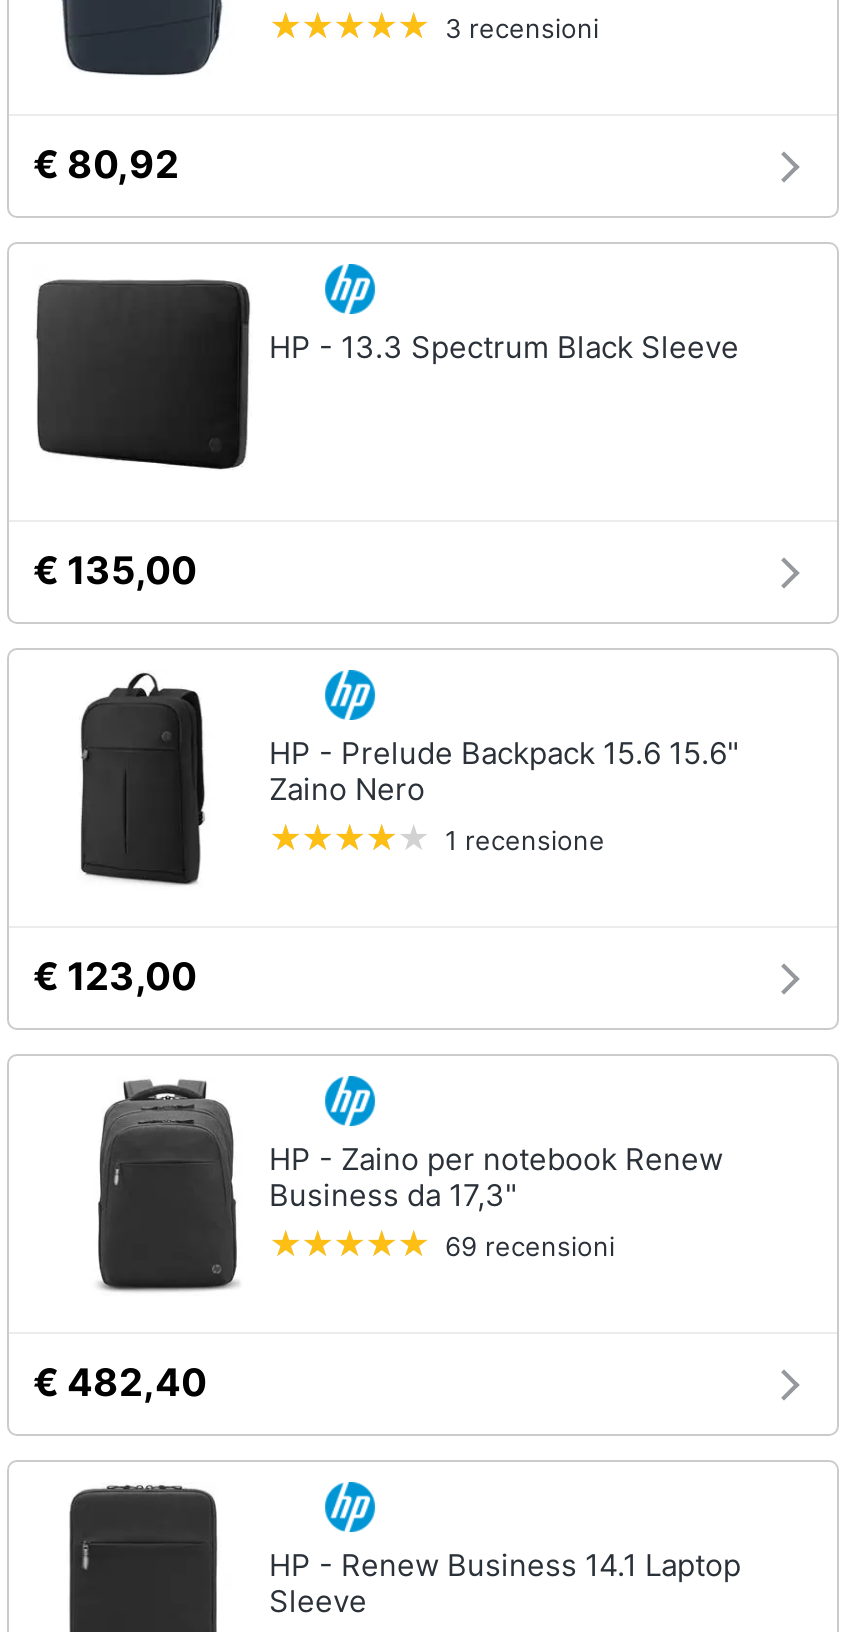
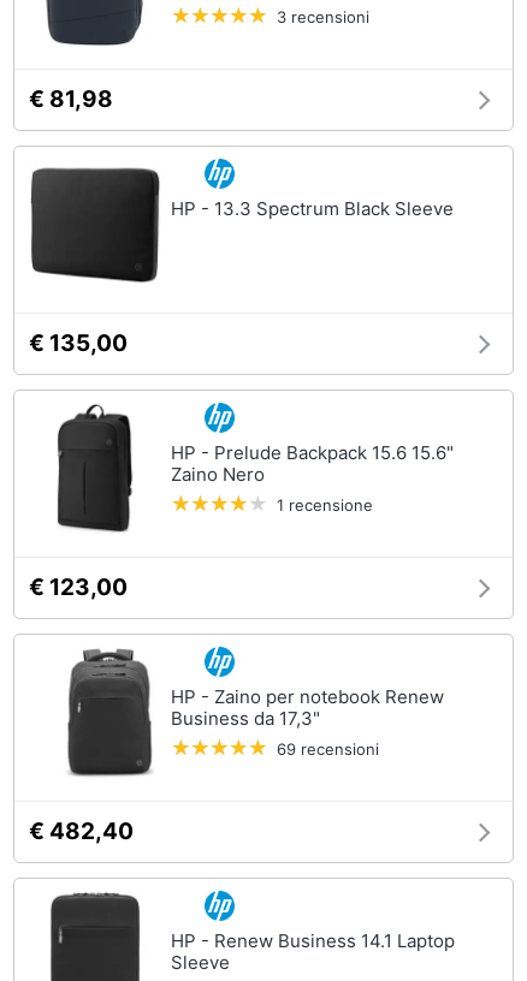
[33,142,179,188] € 80,92 -> [29,85,113,113] € 81,98

